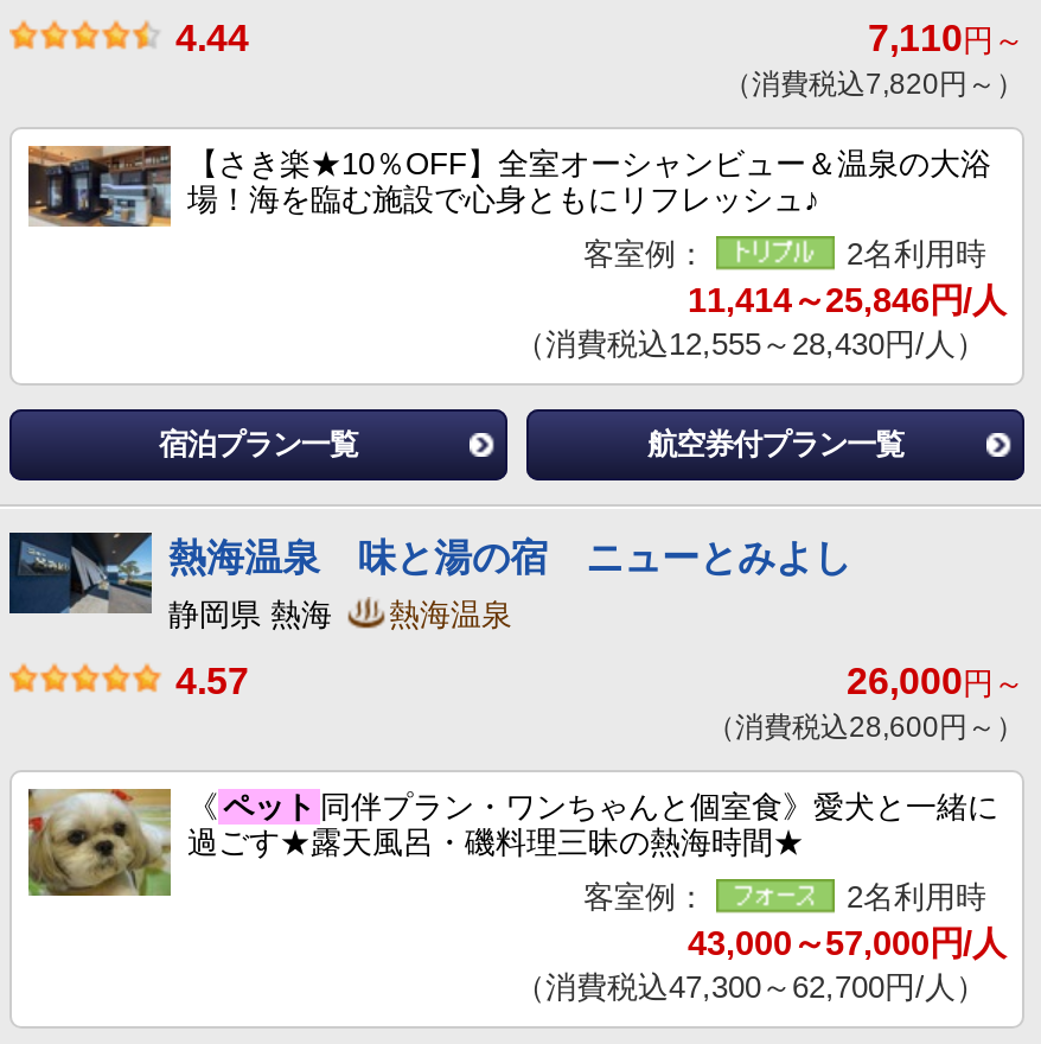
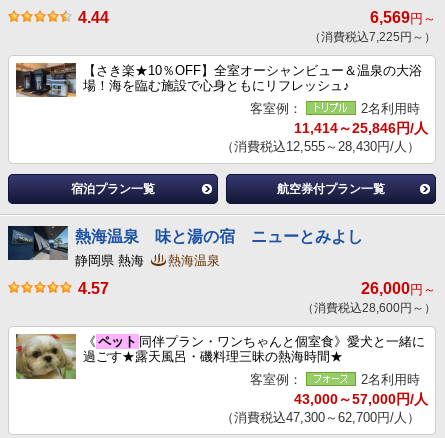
[868,18,1024,58] 7,110円～ -> [370,9,436,26] 6,569円～
[723,68,1024,101] （消費税込7,820円～） -> [309,30,436,44] （消費税込7,225円～）

